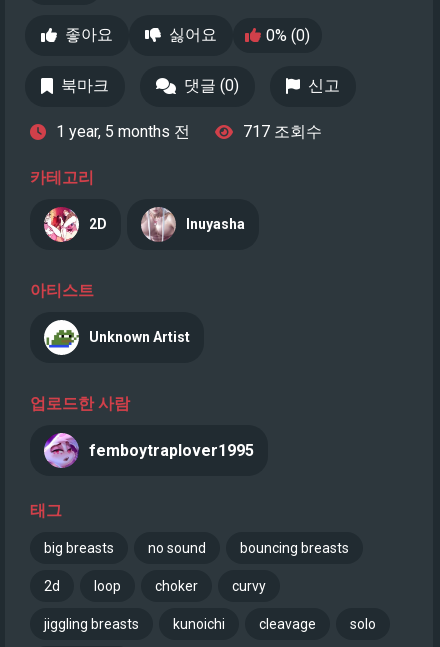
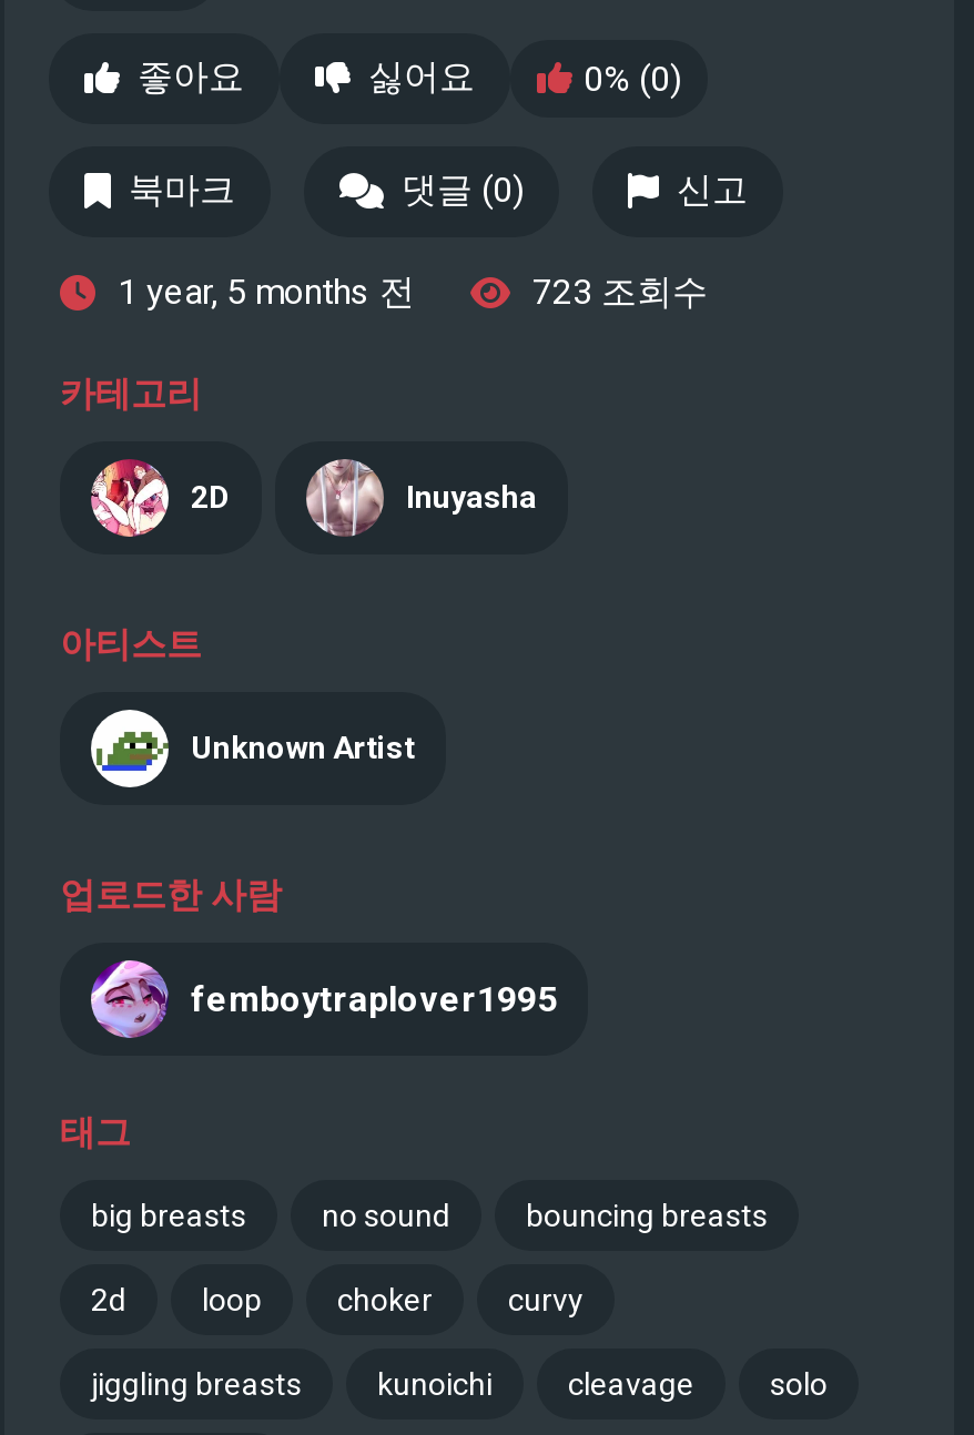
[243,122,322,141] 717 조회수 -> [532,270,708,312] 723 조회수

